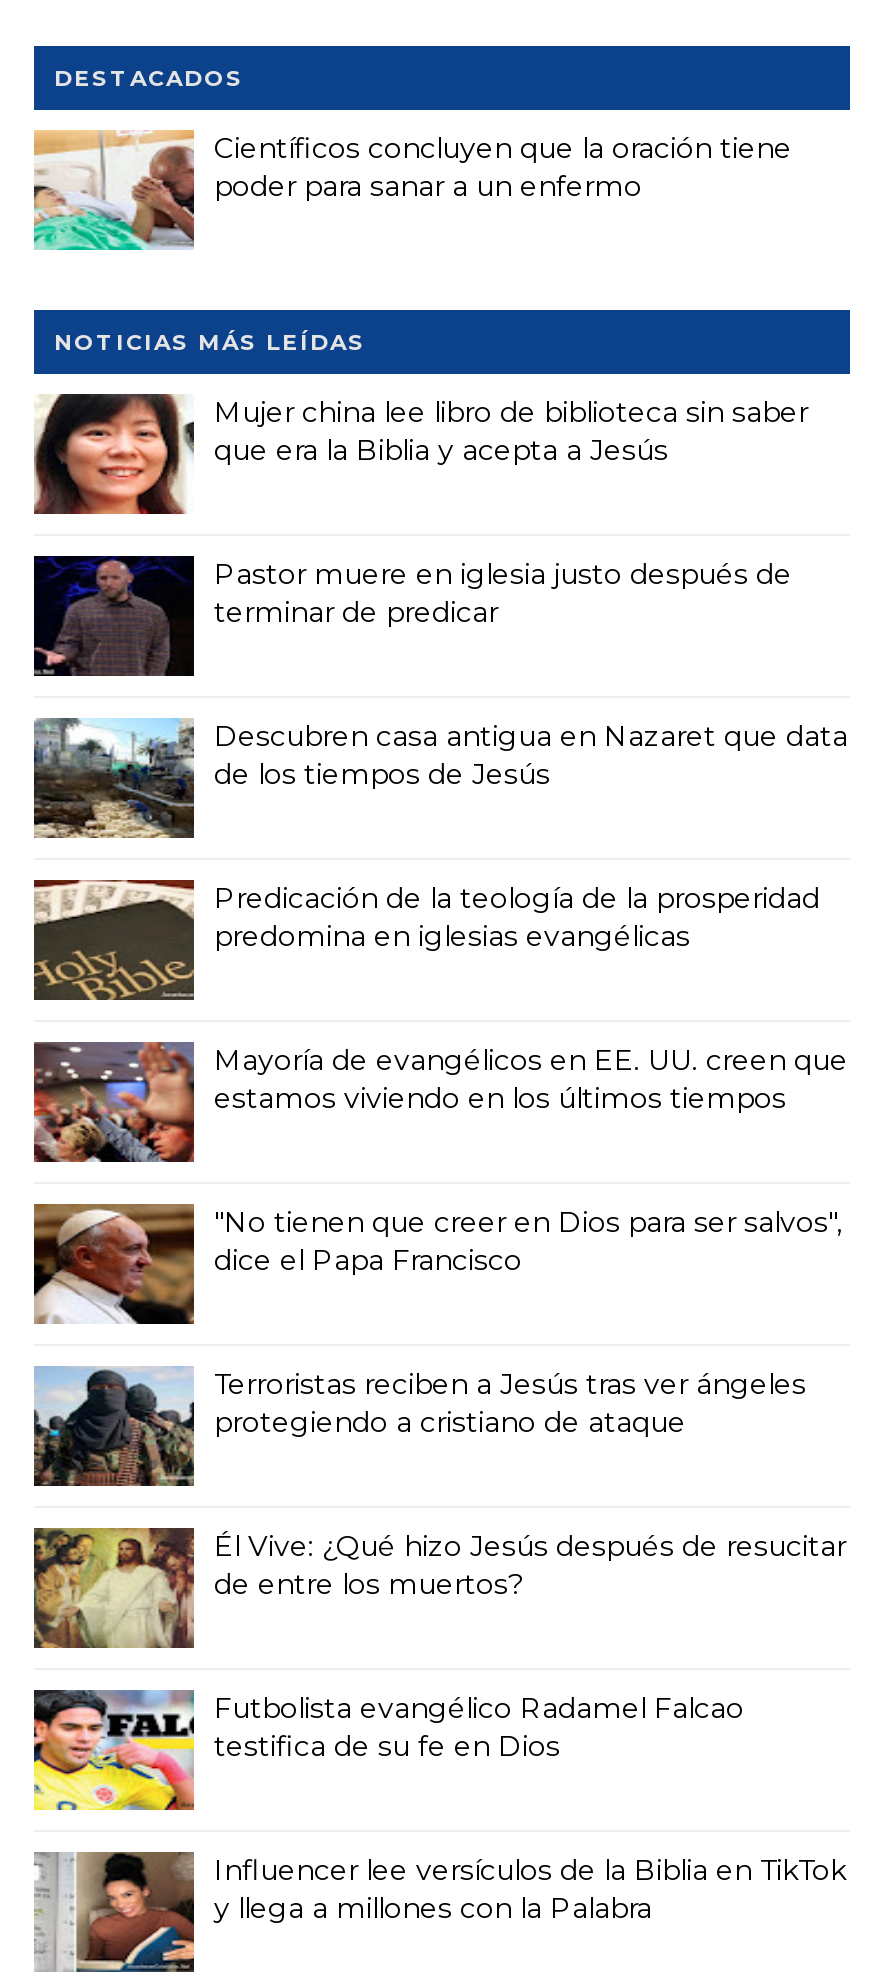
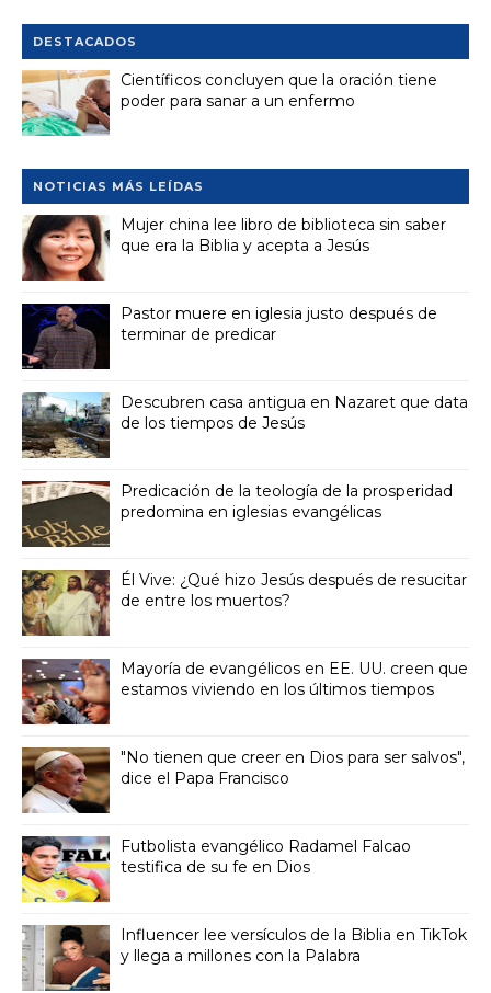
moved [30,1040,848,1278] -> [20,658,468,788]: [image] | Mayoría de evangélicos en EE. UU. creen que | estamos viviendo en los últimos tiempos | "No tienen que creer en Dios para ser salvos", | dice el Papa Francisco
[34,1366,806,1488] [image] | Terroristas reciben a Jesús tras ver ángeles | protegiendo a cristiano de ataque -> none
moved [34,1528,846,1650] -> [22,570,467,637]: [image] | Él Vive: ¿Qué hizo Jesús después de resucitar | de entre los muertos?

